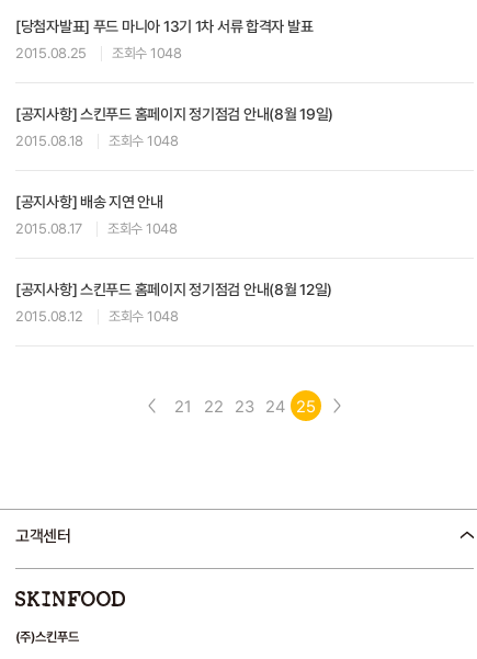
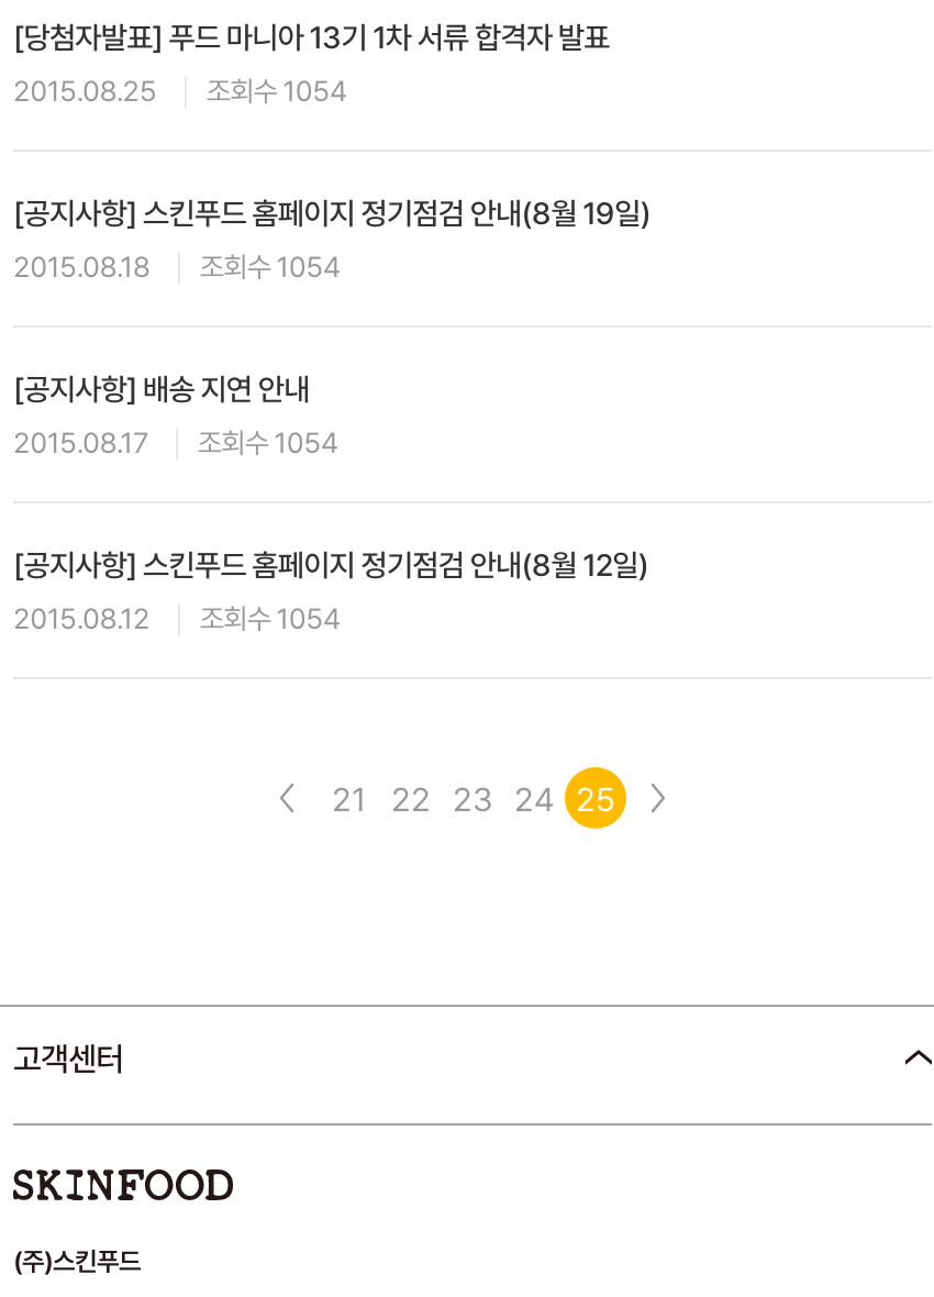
[15,45,182,61] 2015.08.25 조회수 1048 -> [13,75,347,108] 2015.08.25 조회수 1054
[15,133,178,149] 2015.08.18 조회수 1048 -> [13,251,340,284] 2015.08.18 조회수 1054
[15,220,177,237] 2015.08.17 조회수 1048 -> [13,426,338,459] 2015.08.17 조회수 1054
[15,308,178,325] 2015.08.12 조회수 1048 -> [13,602,340,635] 2015.08.12 조회수 1054

